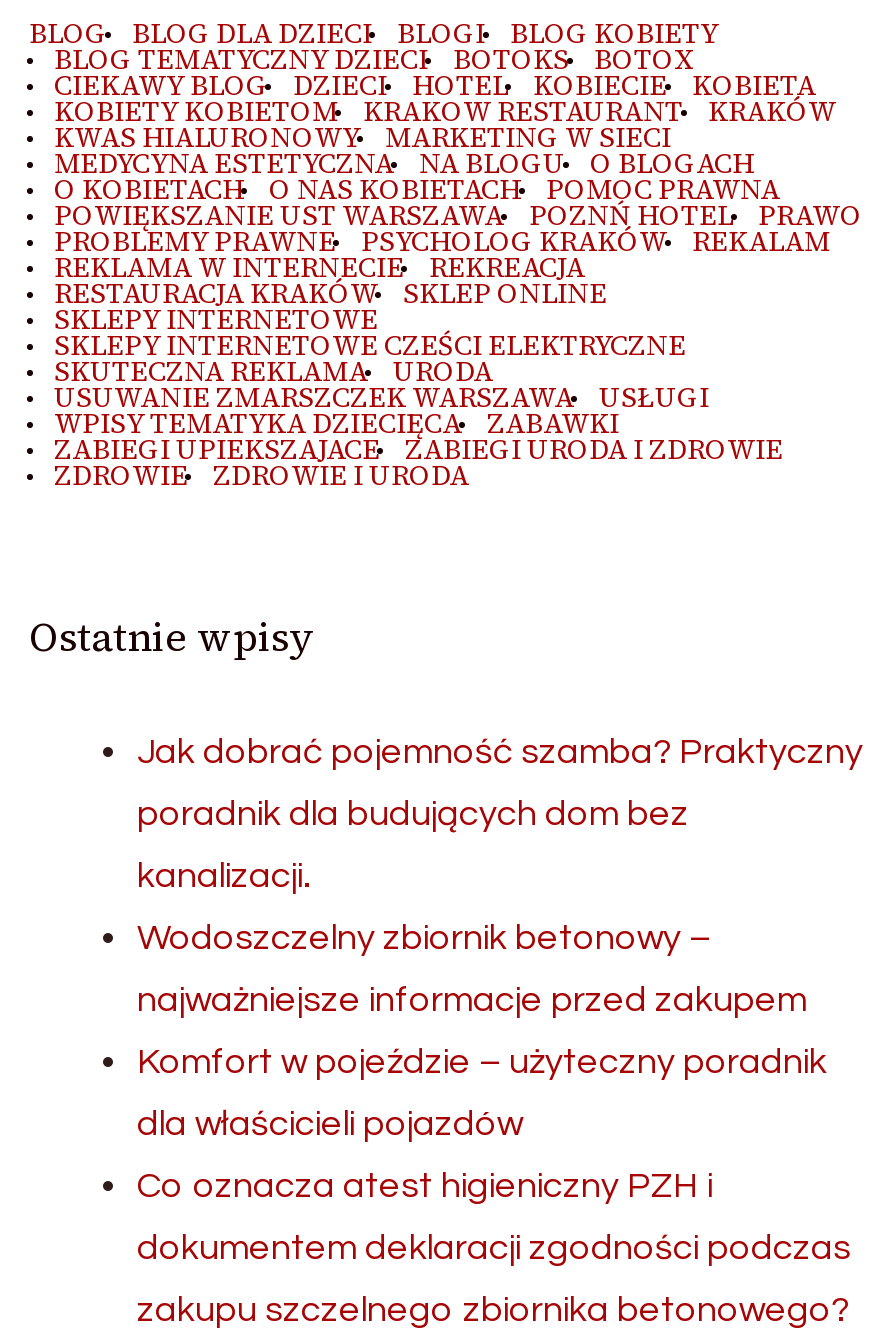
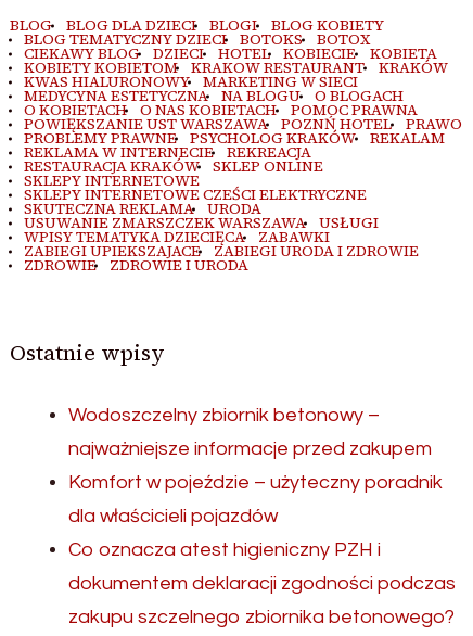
[137,733,863,895] Jak dobrać pojemność szamba? Praktyczny | poradnik dla budujących dom bez | kanalizacji. -> none

